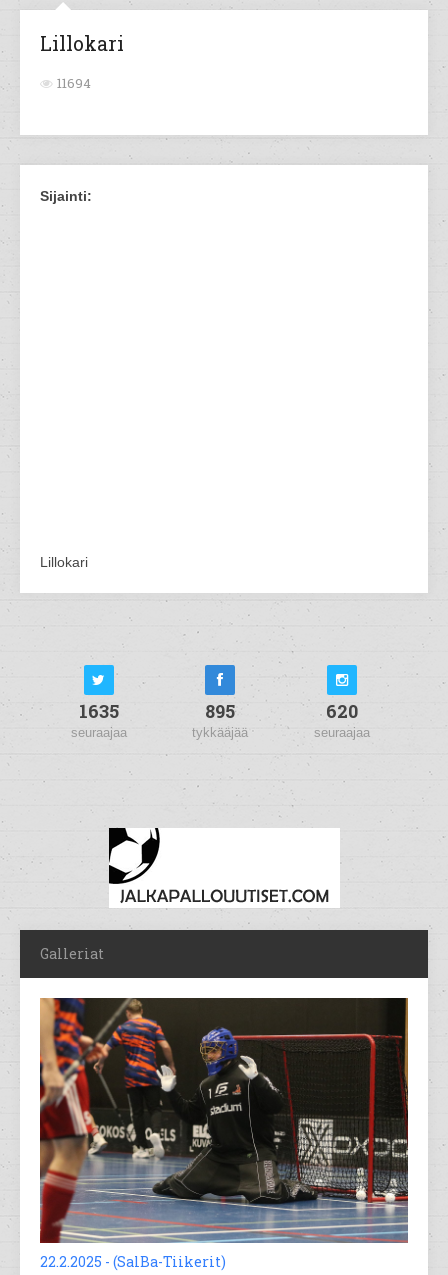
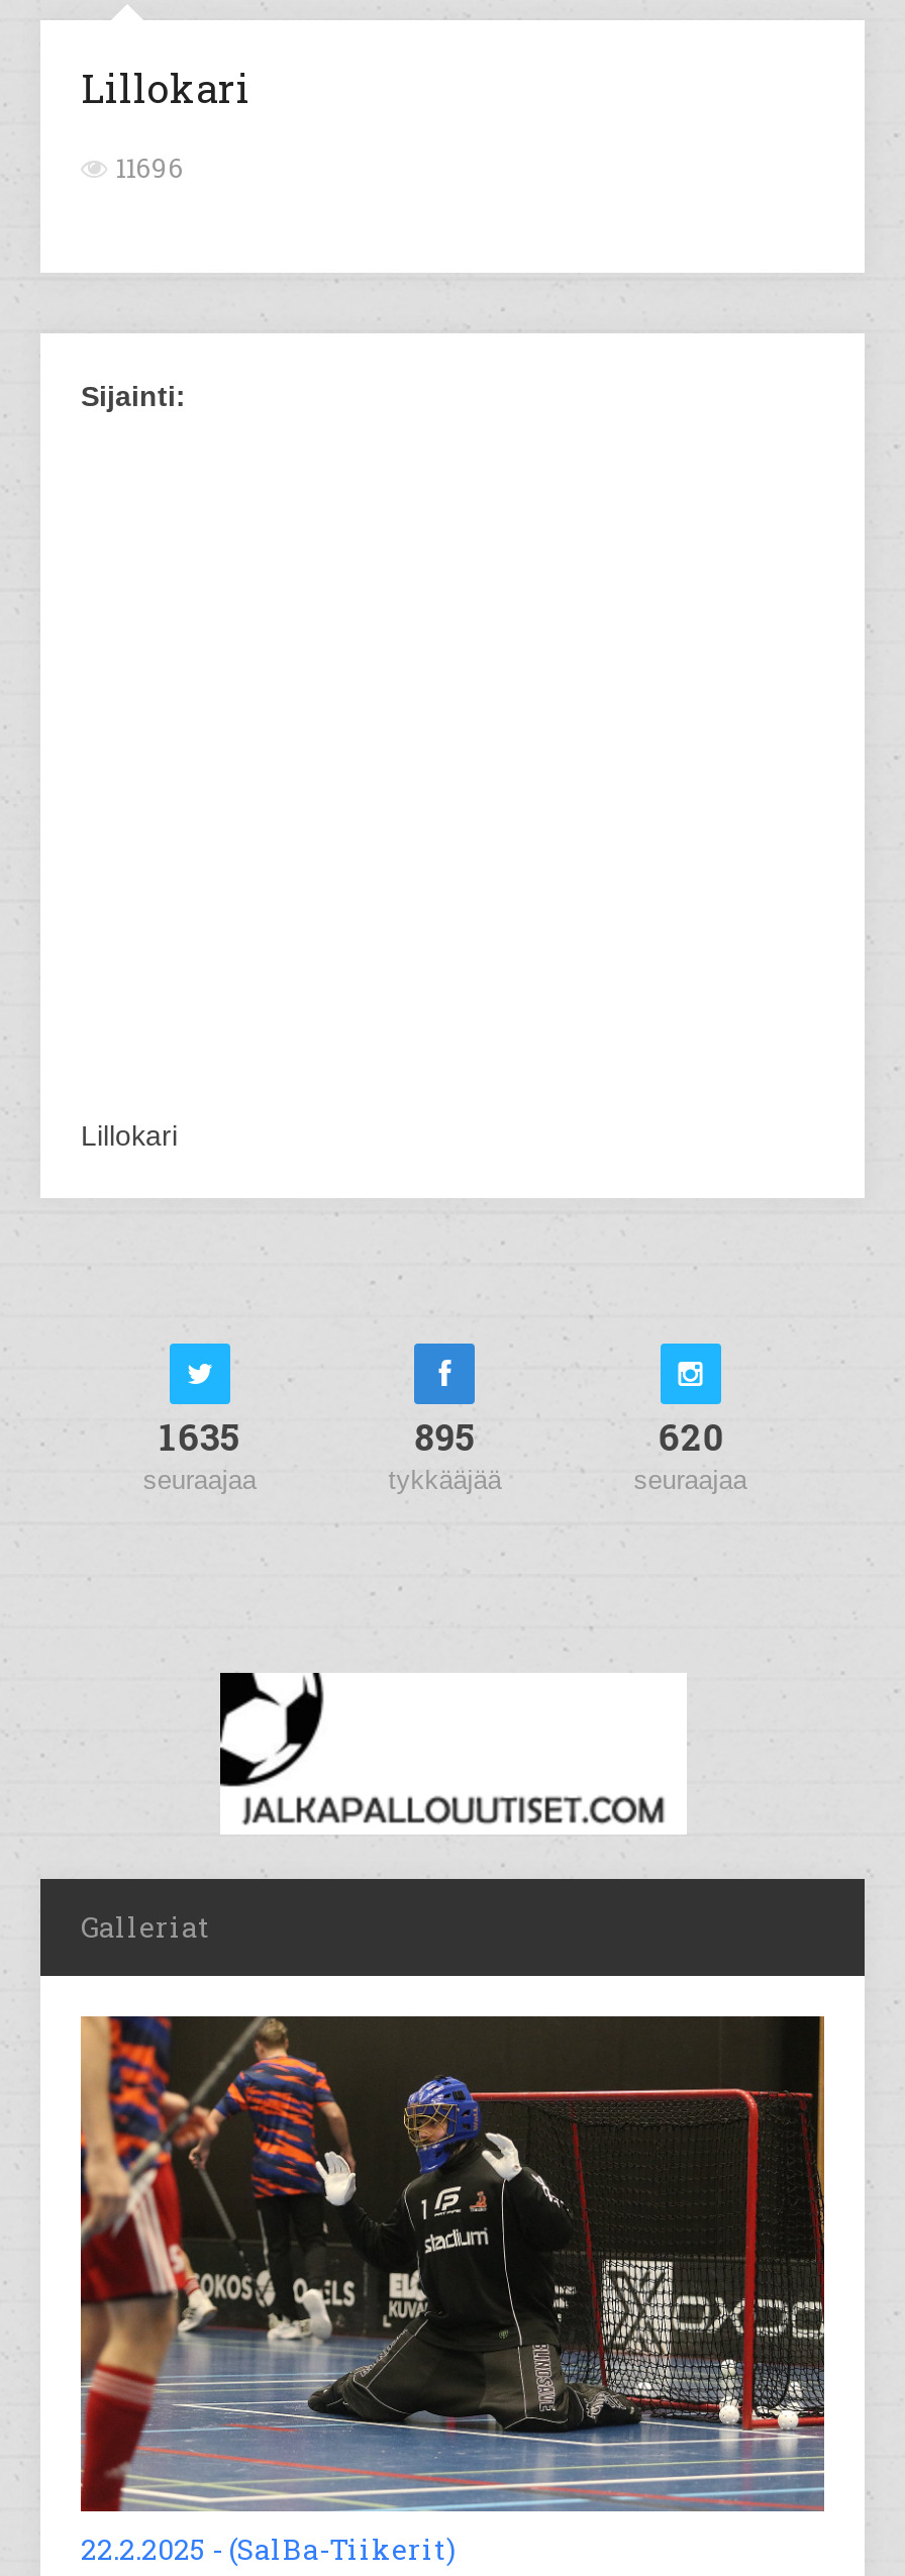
[57,74,91,92] 11694 -> [115,150,184,186] 11696

